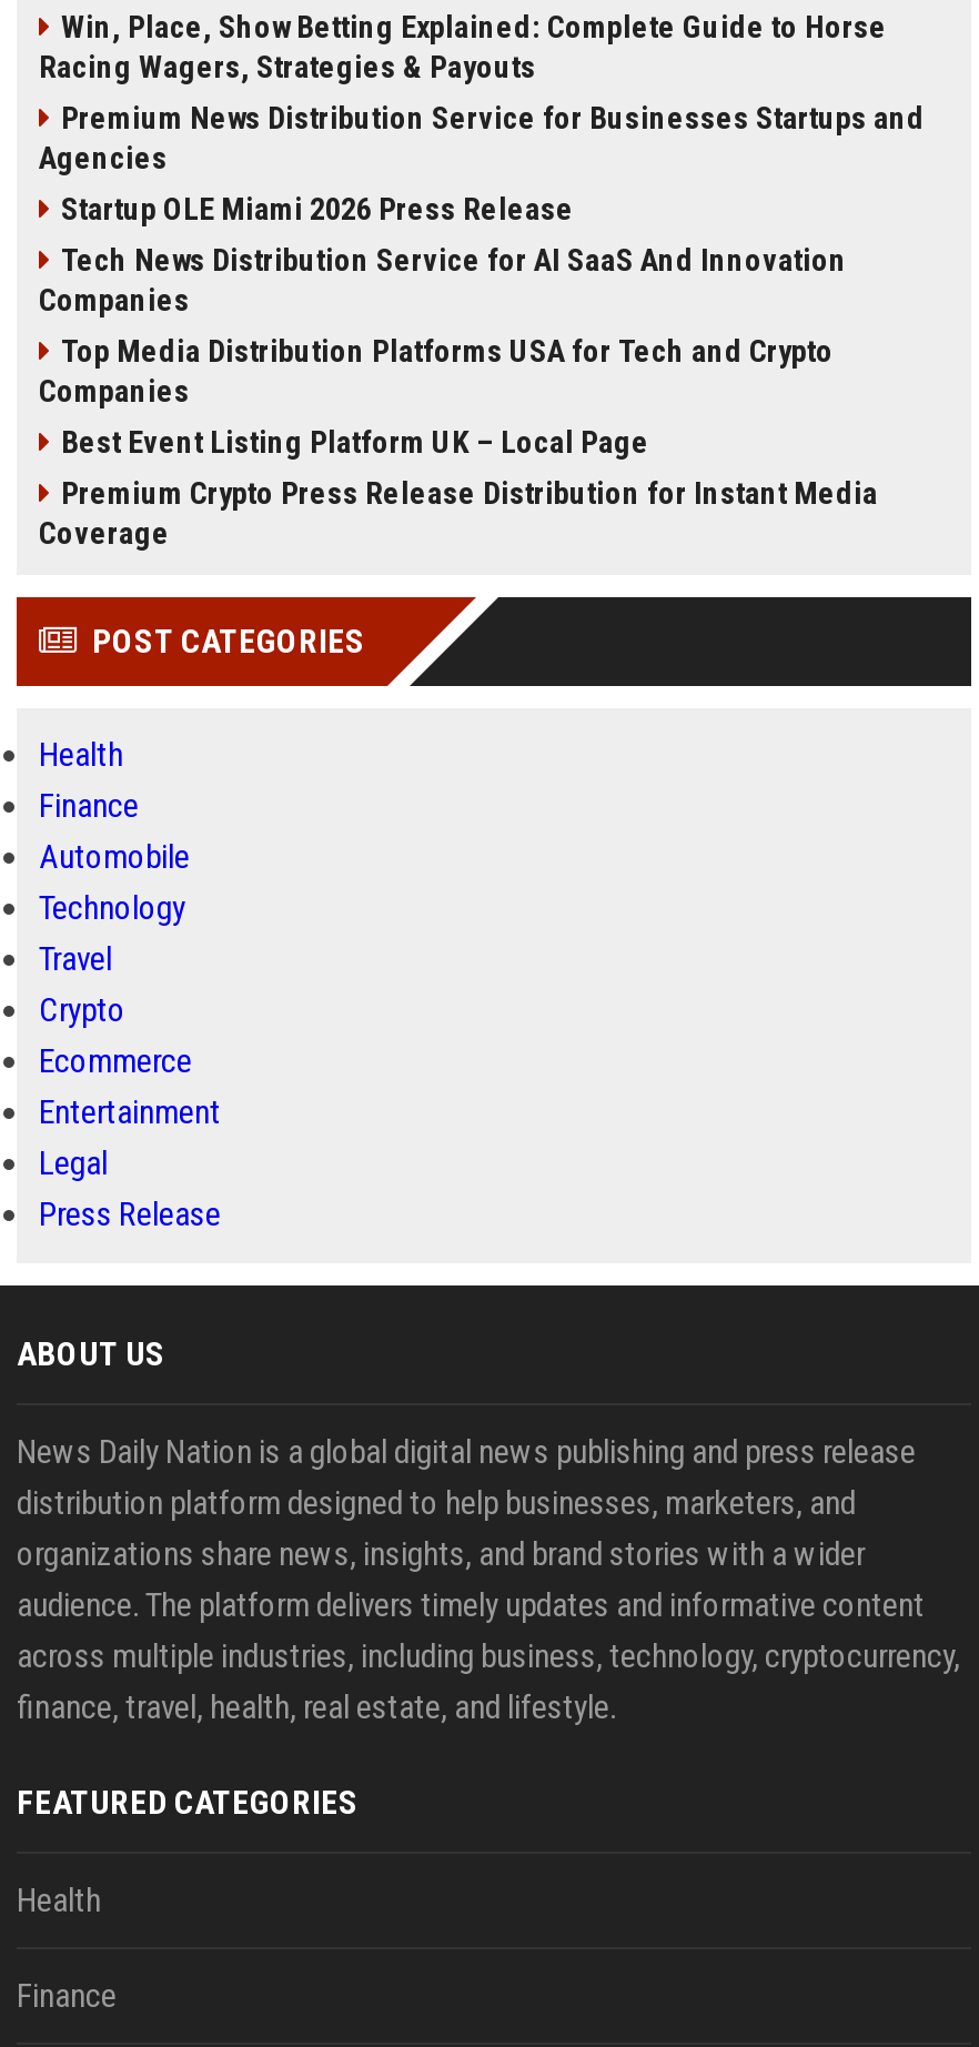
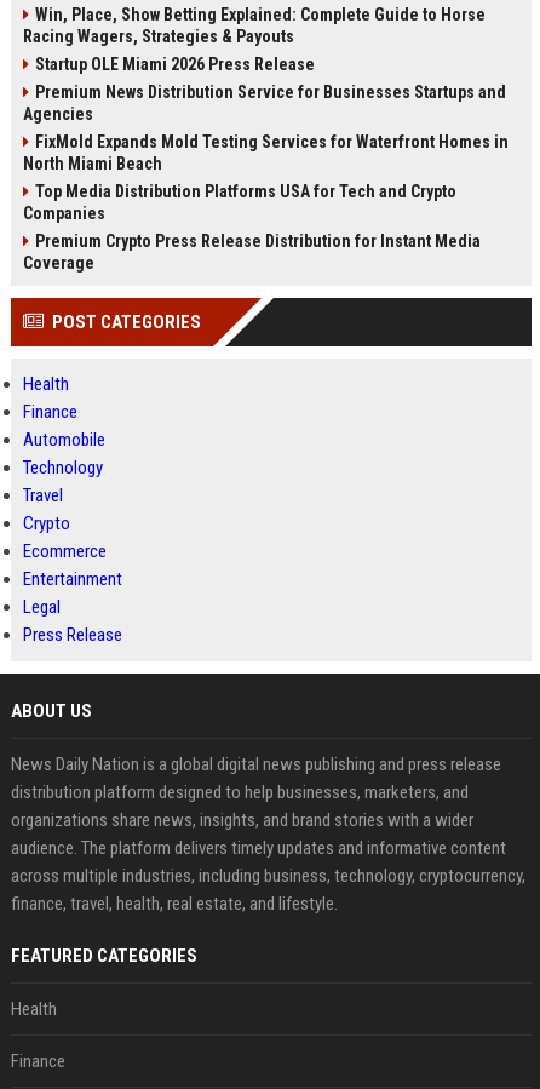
moved [39,100,925,175] -> [23,82,506,124]: Premium News Distribution Service for Businesses Startups and | Agencies
moved [61,191,574,226] -> [35,55,315,74]: Startup OLE Miami 2026 Press Release
[39,242,847,317] Tech News Distribution Service for AI SaaS And Innovation | Companies -> [23,132,509,173] FixMold Expands Mold Testing Services for Waterfront Homes in | North Miami Beach
[61,424,649,460] Best Event Listing Platform UK – Local Page -> none

